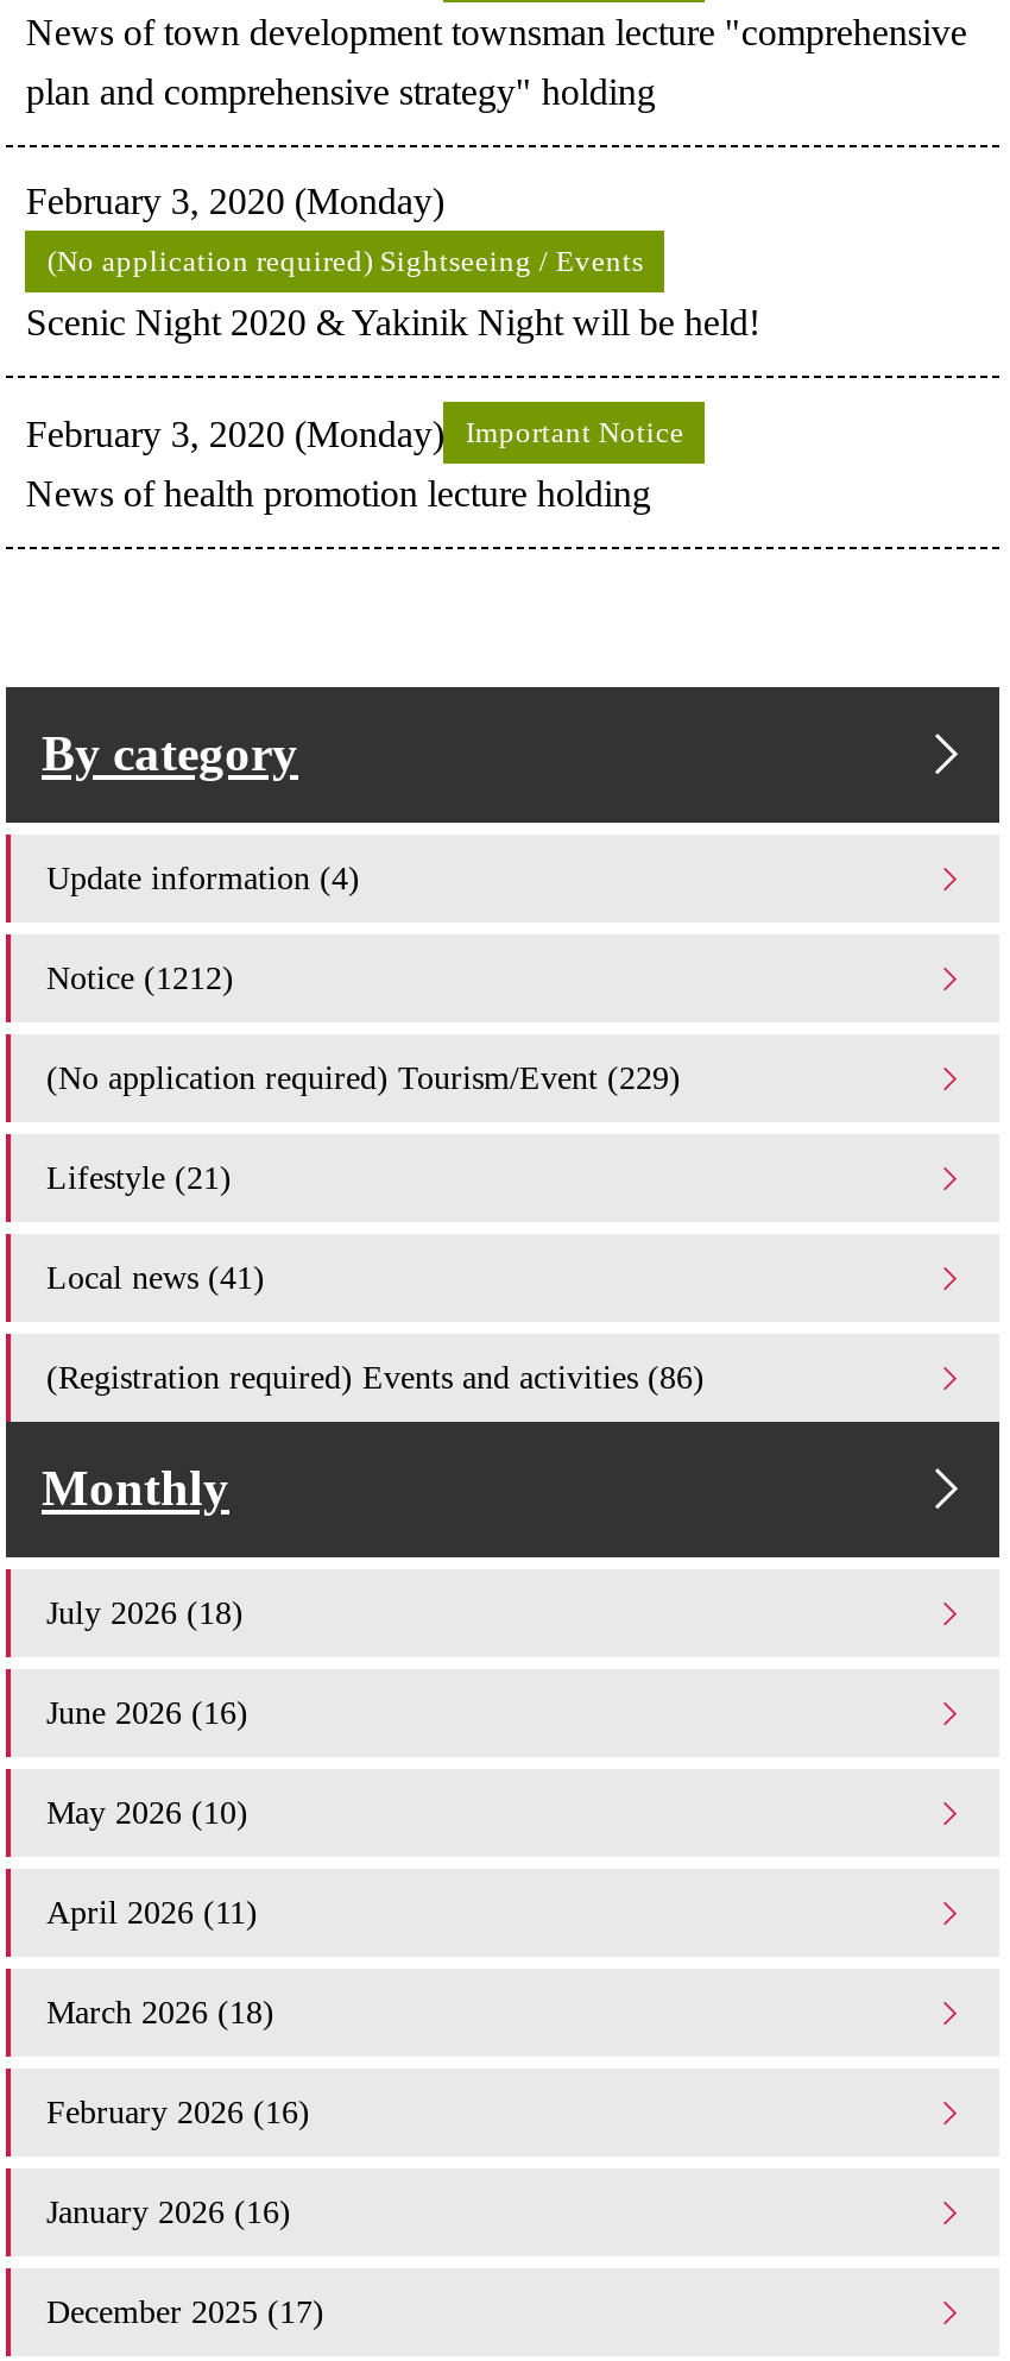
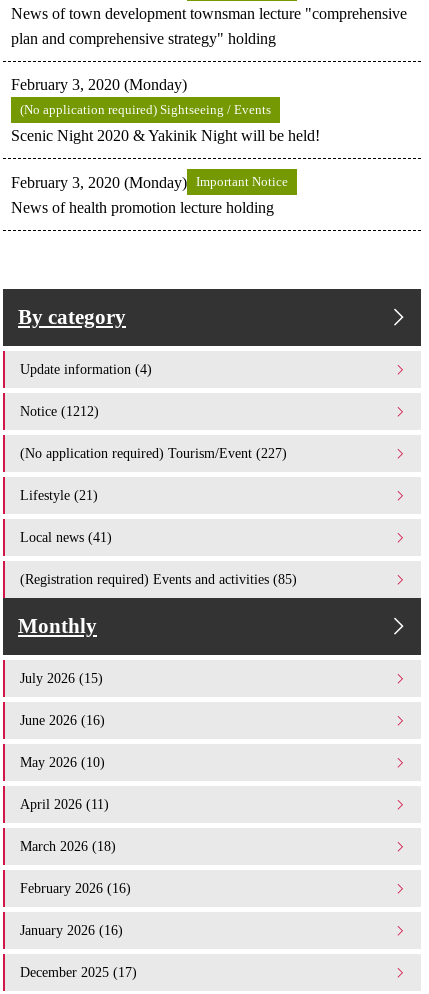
[46,1058,681,1096] (No application required) Tourism/Event (229) -> [20,445,287,461] (No application required) Tourism/Event (227)
[46,1358,705,1396] (Registration required) Events and activities (86) -> [20,571,297,587] (Registration required) Events and activities (85)
[46,1593,244,1631] July 2026 (18) -> [20,670,103,686] July 2026 (15)

